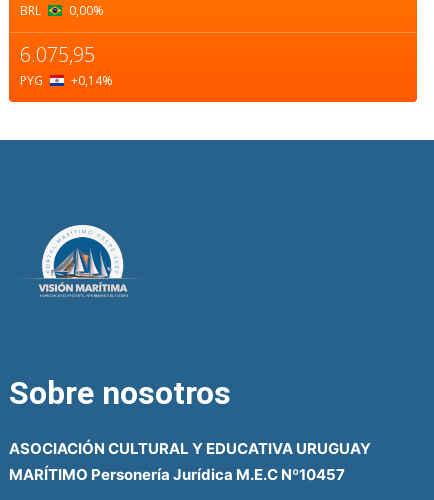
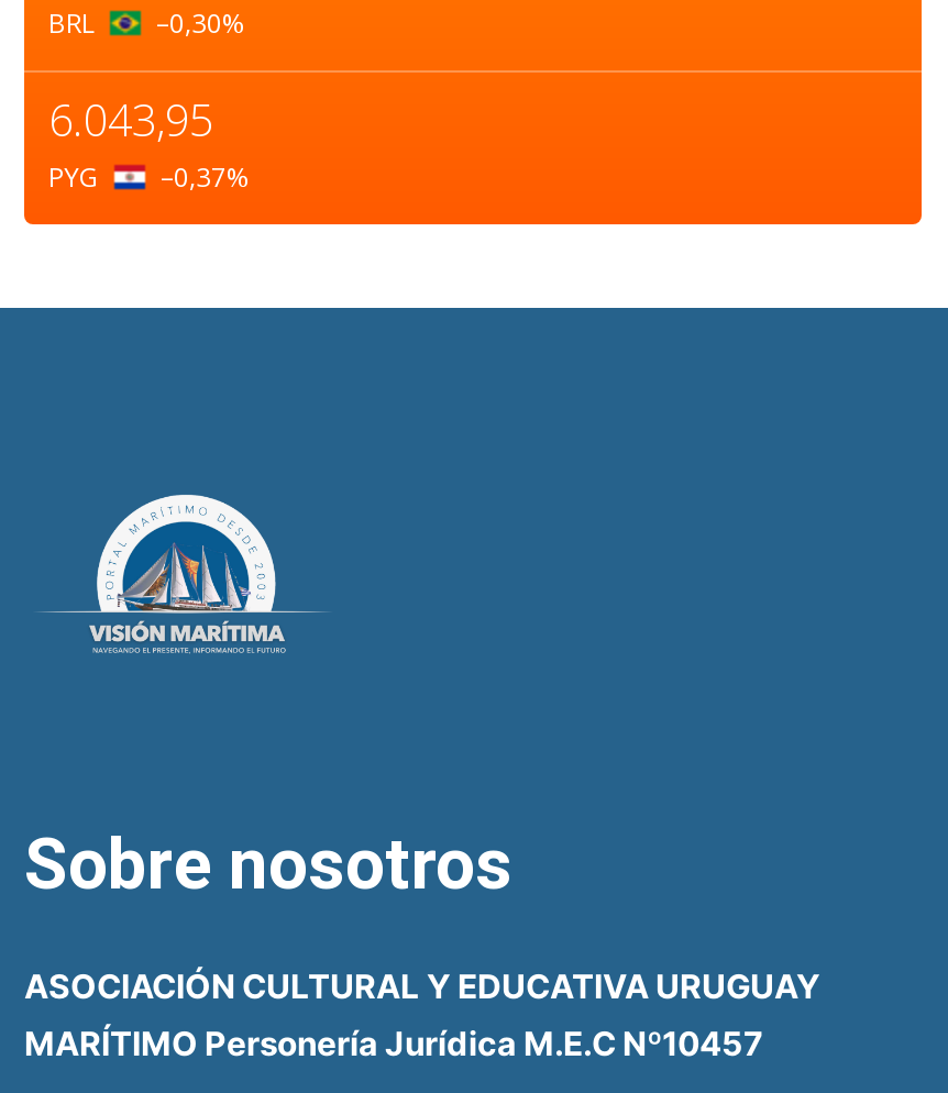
[20,2,104,19] BRL 0,00% -> [48,4,246,42] BRL –0,30%
[20,41,95,68] 6.075,95 -> [48,90,213,149] 6.043,95
[20,72,113,89] PYG +0,14% -> [48,158,251,195] PYG –0,37%

